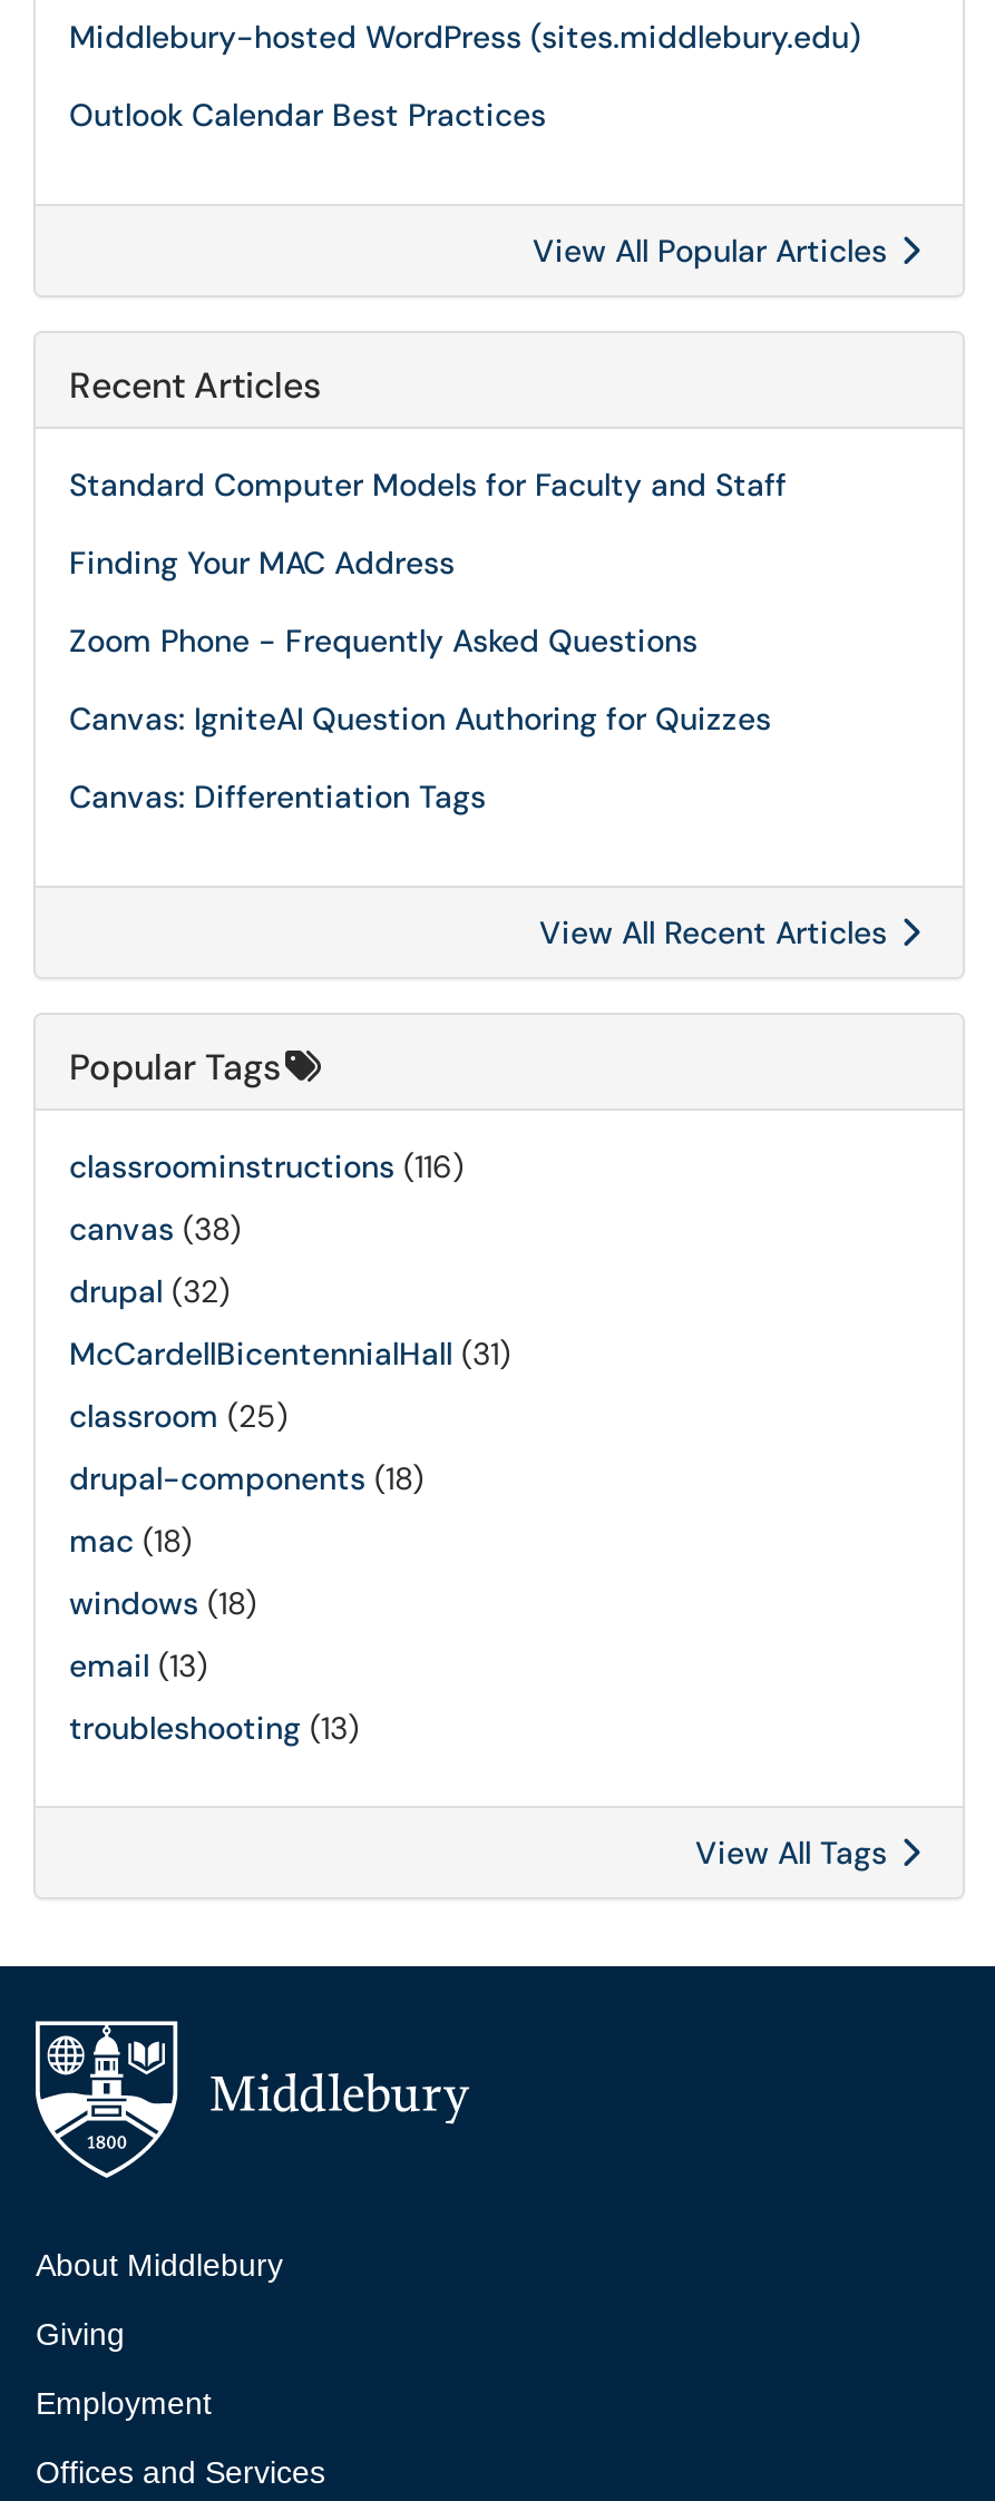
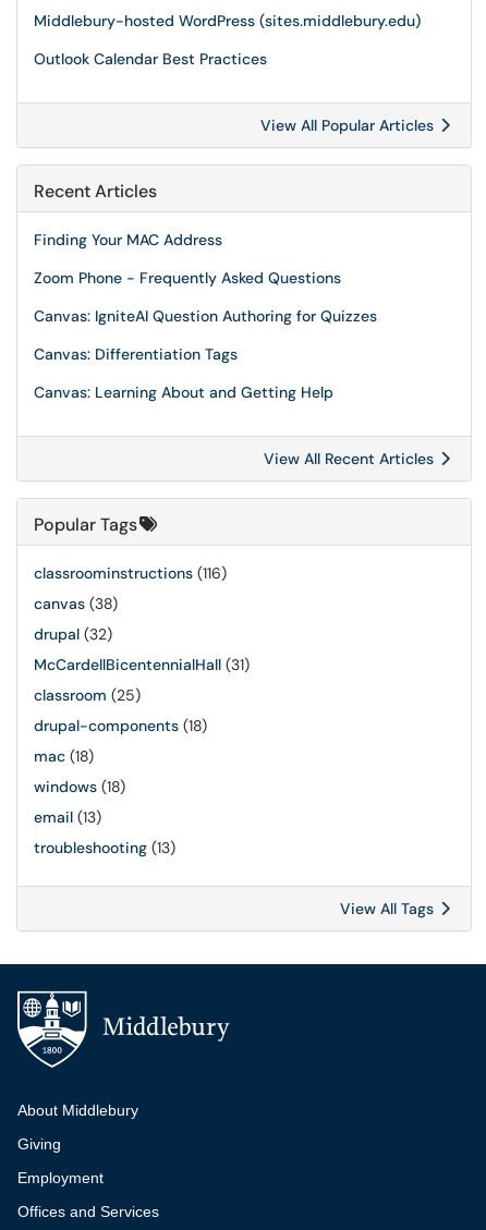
[69,465,787,505] Standard Computer Models for Faculty and Staff -> none
moved [69,543,771,817] -> [34,230,377,364]: Finding Your MAC Address | Zoom Phone - Frequently Asked Questions | Canvas: IgniteAI Question Authoring for Quizzes | Canvas: Differentiation Tags
none -> [34,382,333,402] Canvas: Learning About and Getting Help

